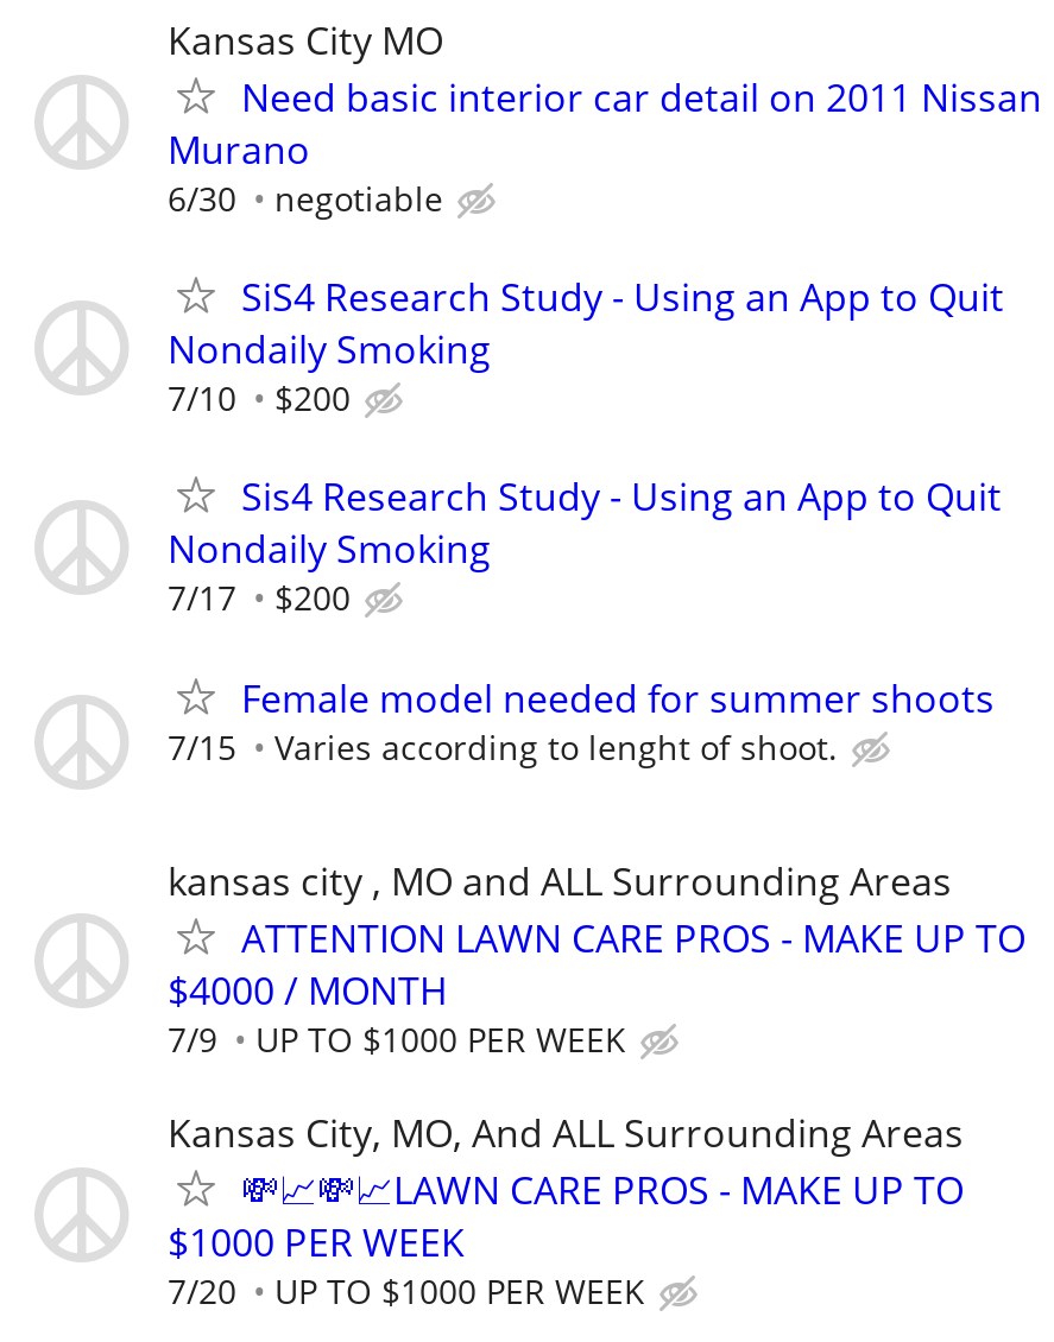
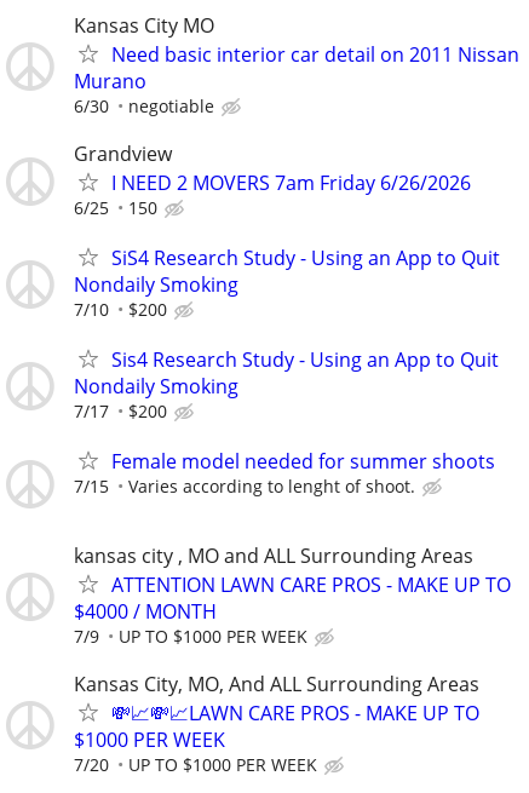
none -> [74,140,471,219] Grandview | I NEED 2 MOVERS 7am Friday 6/26/2026 | 6/25 | 150

